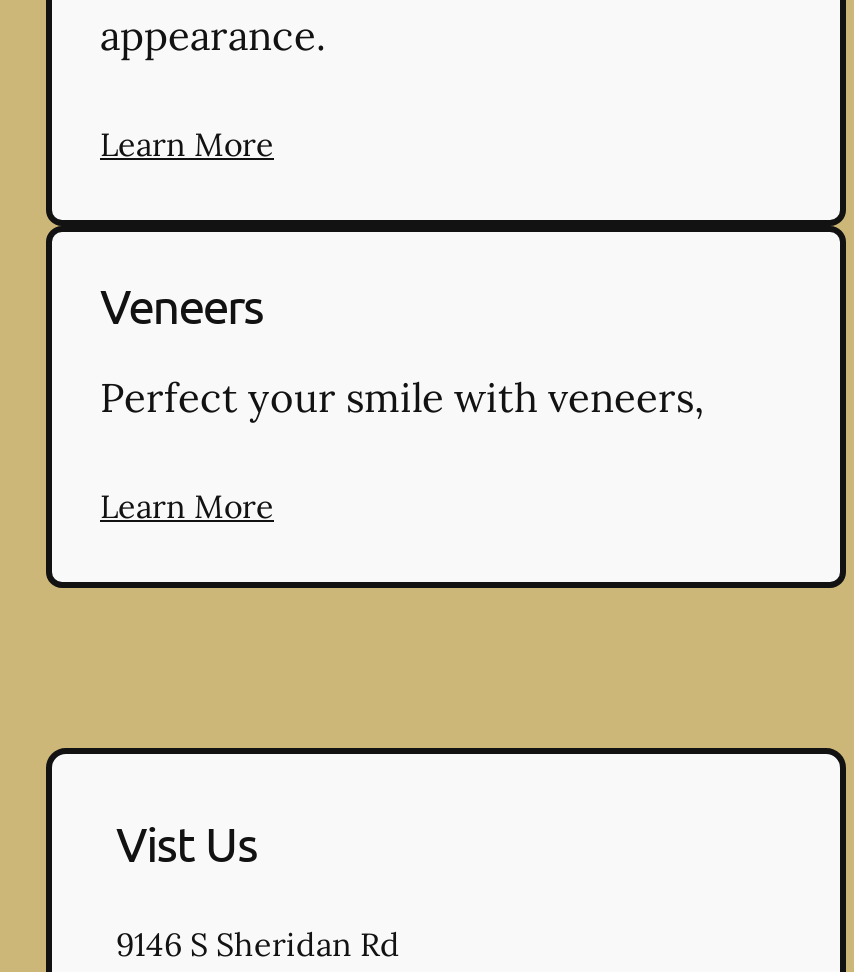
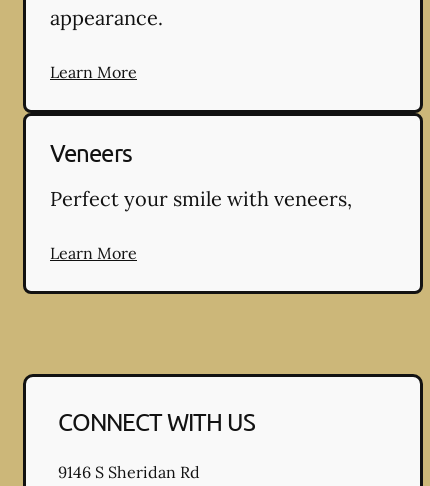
[116,814,257,872] Vist Us -> [58,407,255,436] CONNECT WITH US

